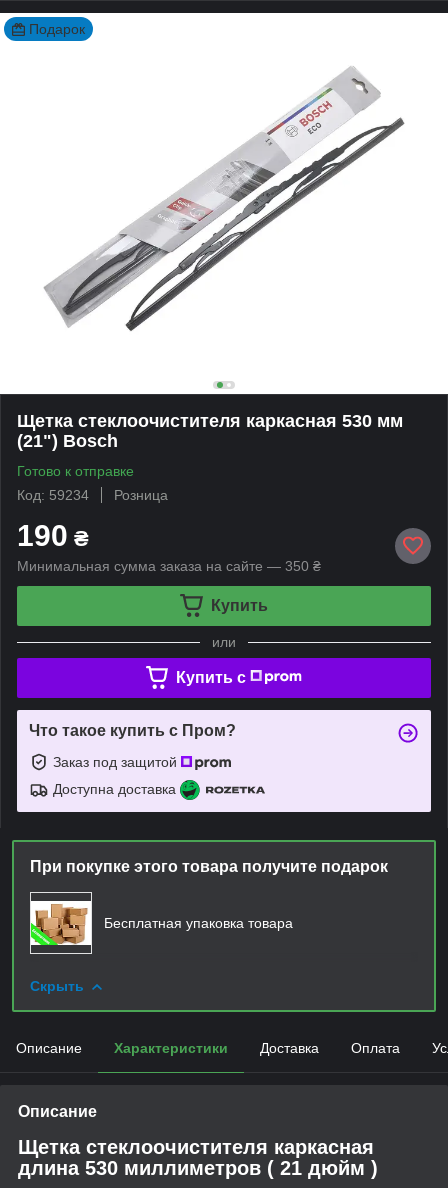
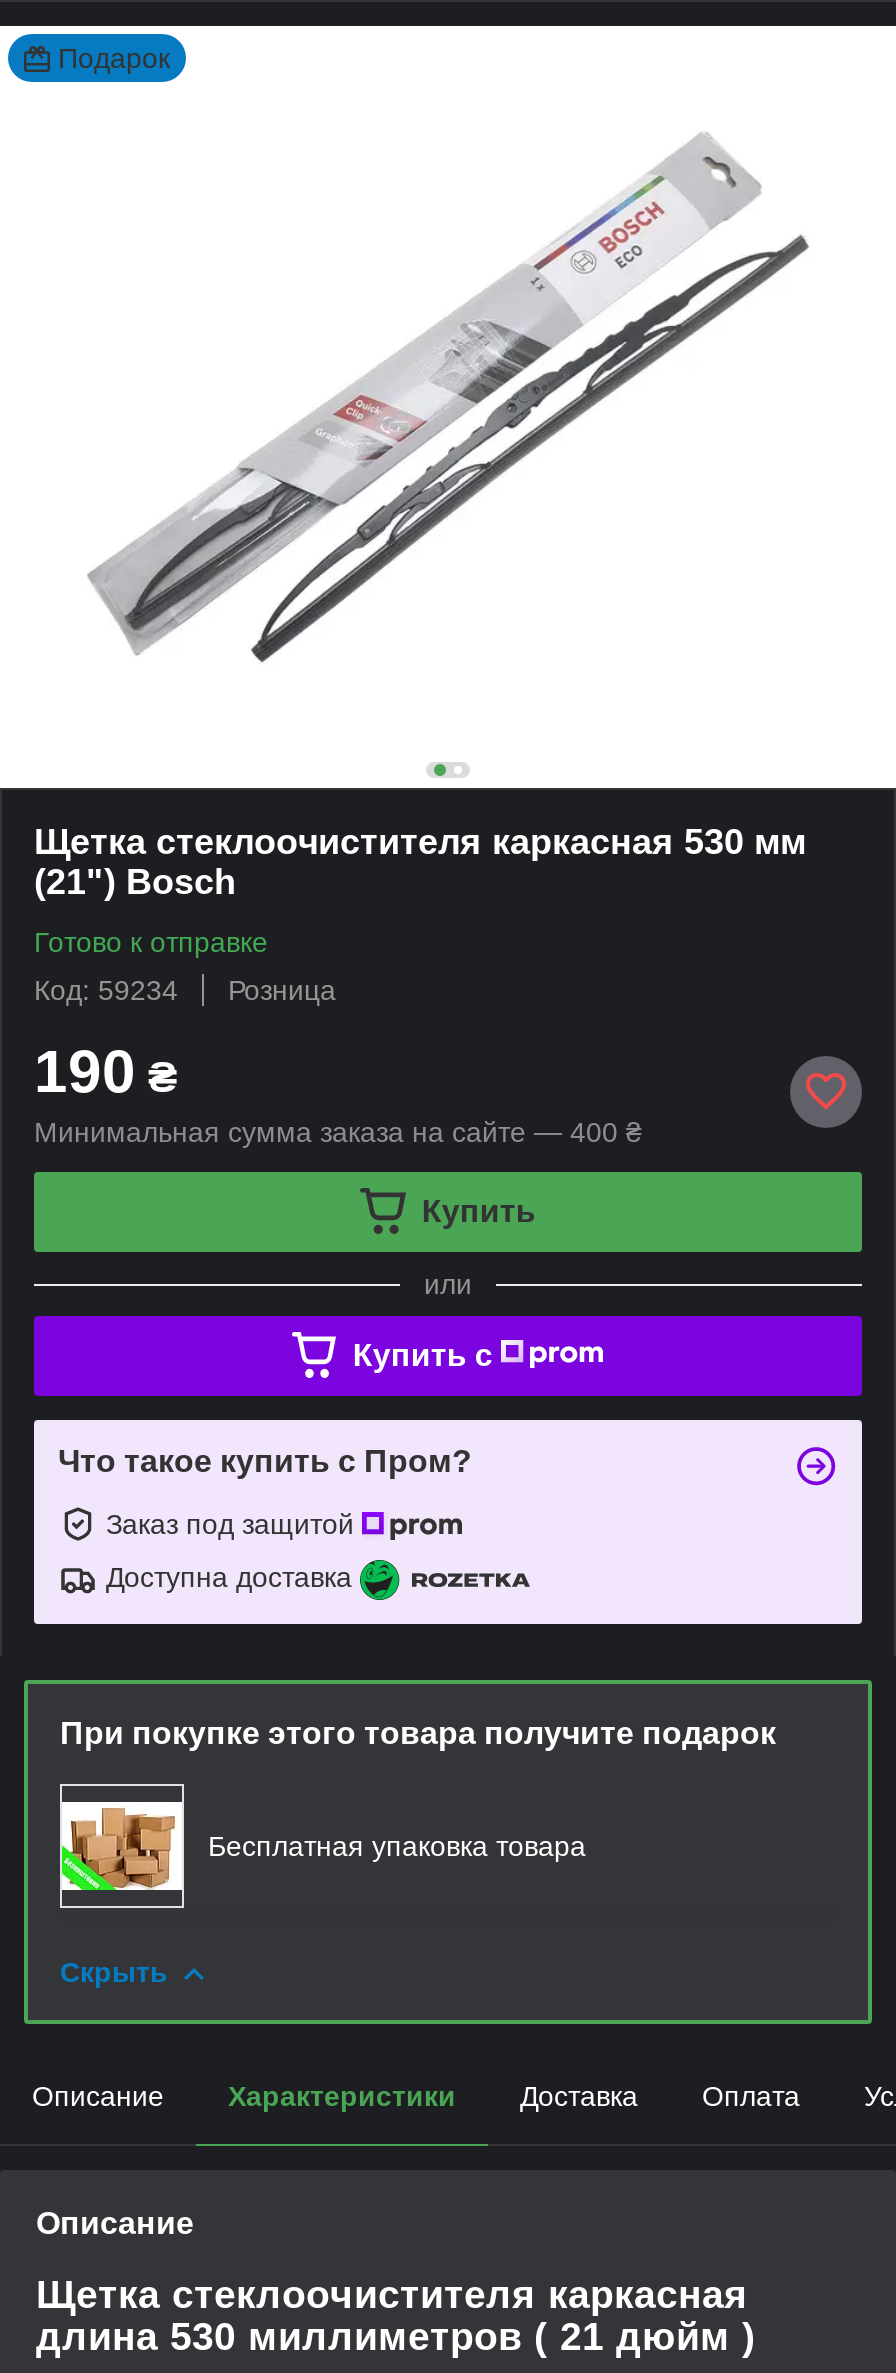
[17,558,321,574] Минимальная сумма заказа на сайте — 350 ₴ -> [34,1116,642,1148] Минимальная сумма заказа на сайте — 400 ₴

